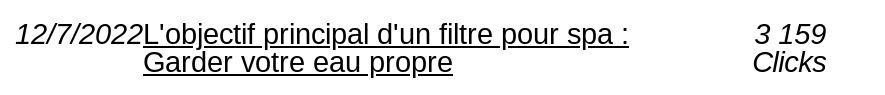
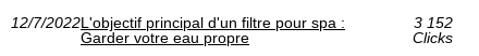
[754,18,826,50] 3 159 -> [413,14,452,31] 3 152

